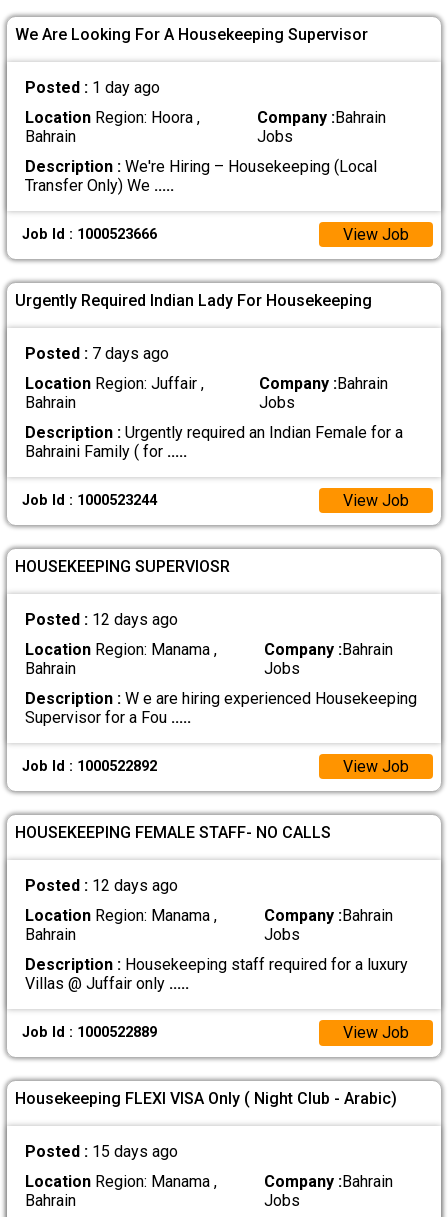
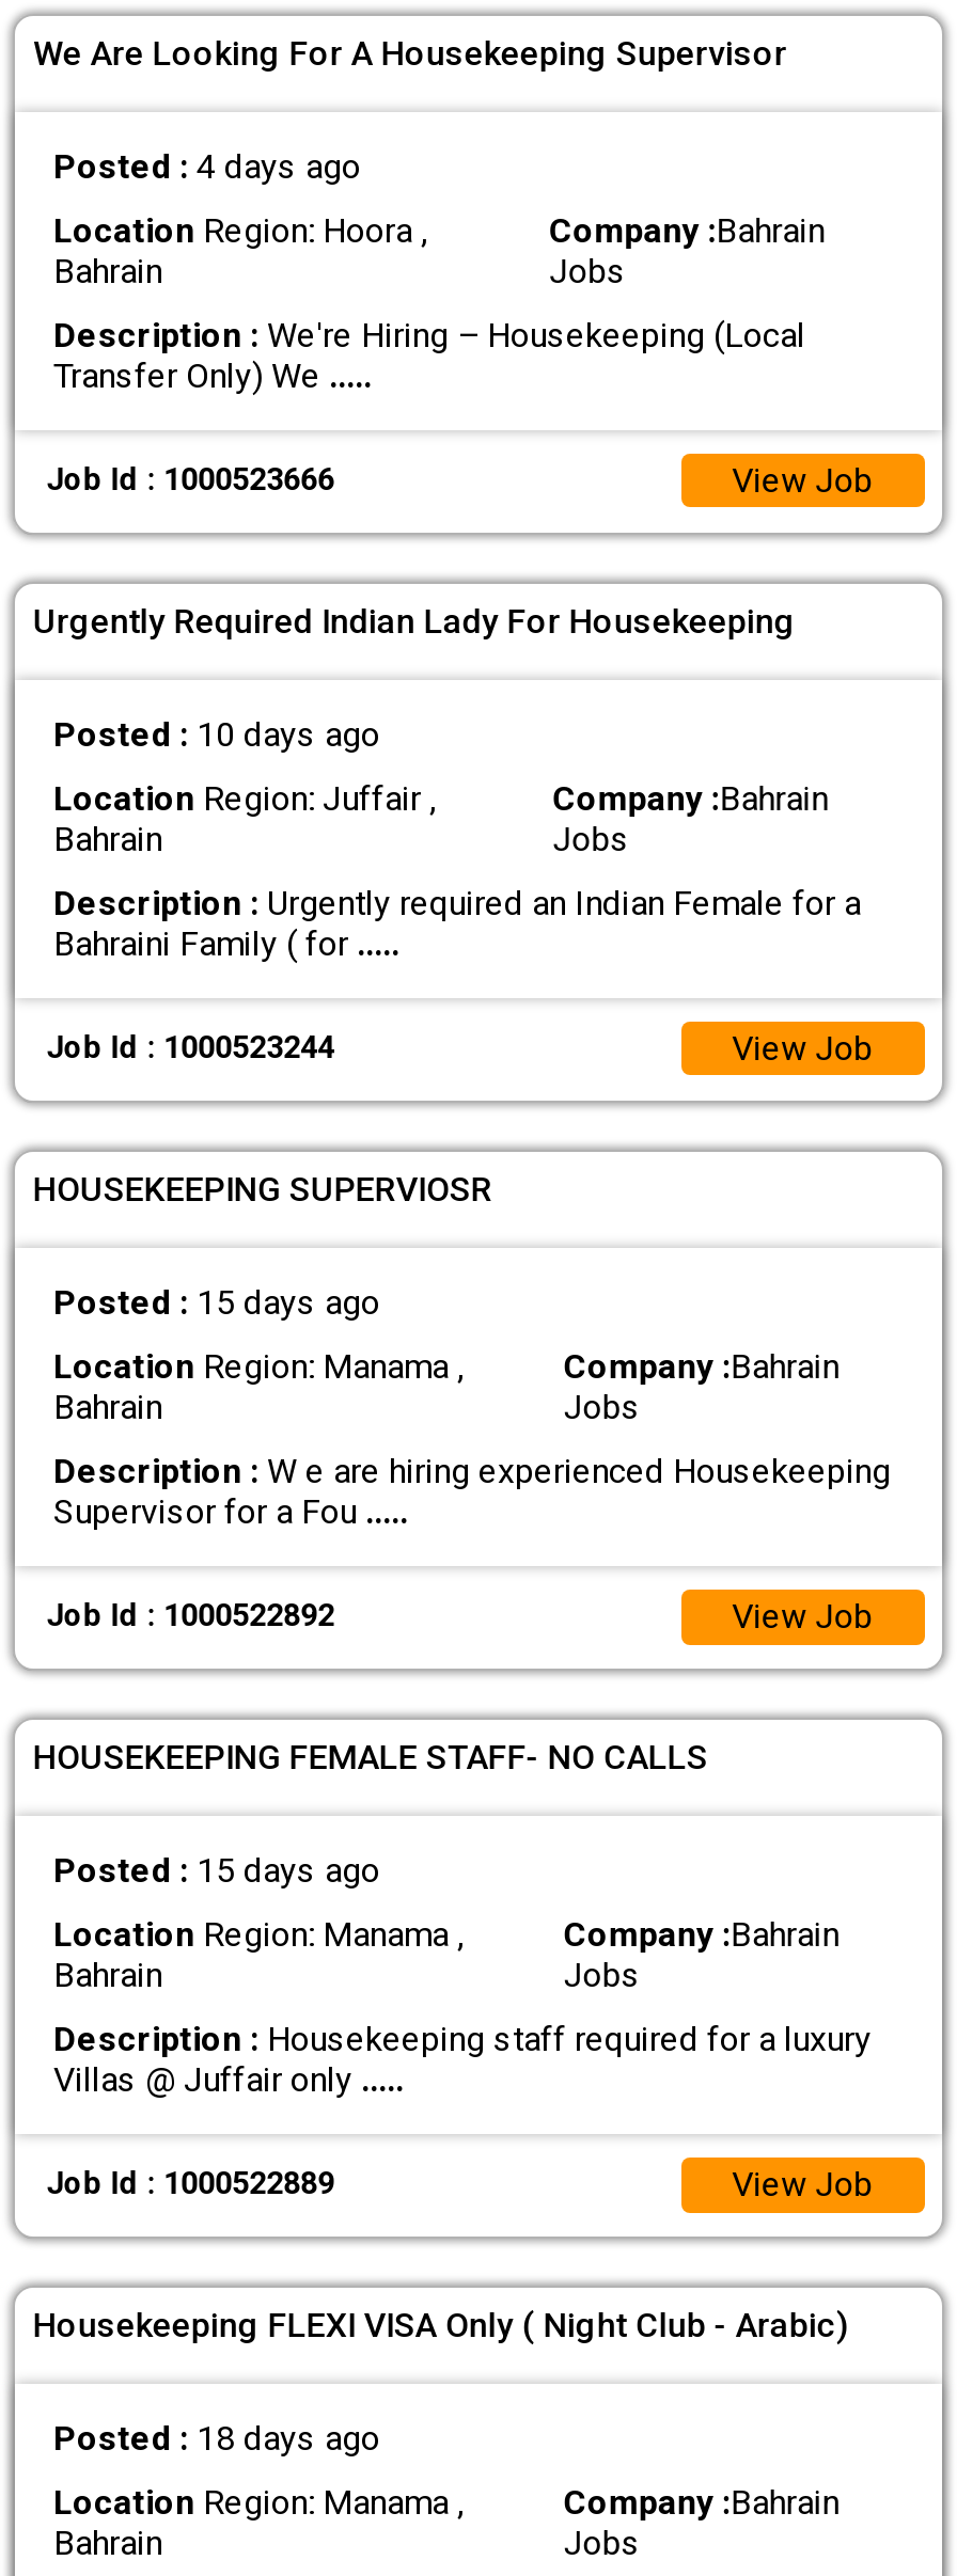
[25,77,160,96] Posted : 1 day ago -> [53,145,361,186] Posted : 4 days ago
[25,344,169,363] Posted : 7 days ago -> [53,713,380,754] Posted : 10 days ago
[25,610,178,629] Posted : 12 days ago -> [53,1281,380,1322] Posted : 15 days ago
[25,876,178,895] Posted : 12 days ago -> [53,1849,380,1890] Posted : 15 days ago
[25,1142,178,1161] Posted : 15 days ago -> [53,2417,380,2458] Posted : 18 days ago

